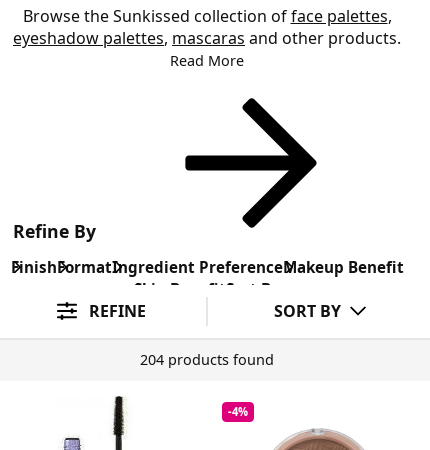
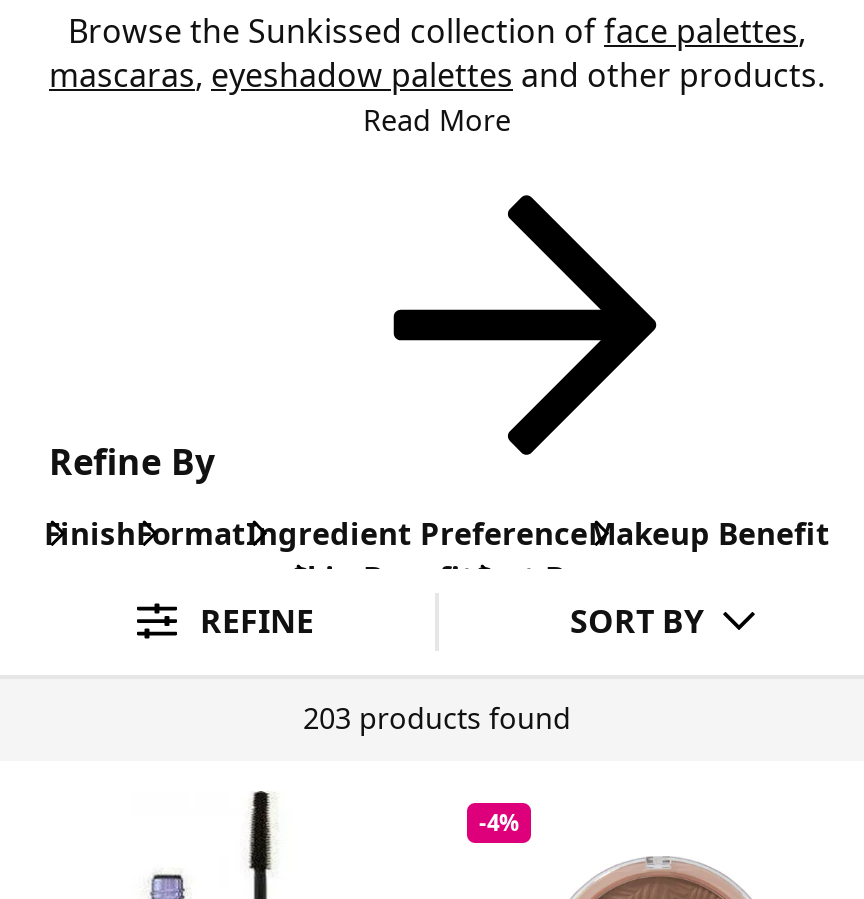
[13,27,401,49] eyeshadow palettes, mascaras and other products. -> [49,53,825,97] mascaras, eyeshadow palettes and other products.
[140,350,274,369] 204 products found -> [303,699,571,737] 203 products found

